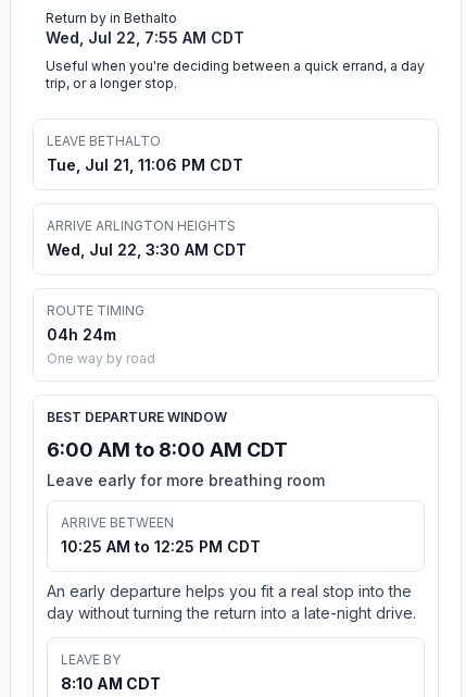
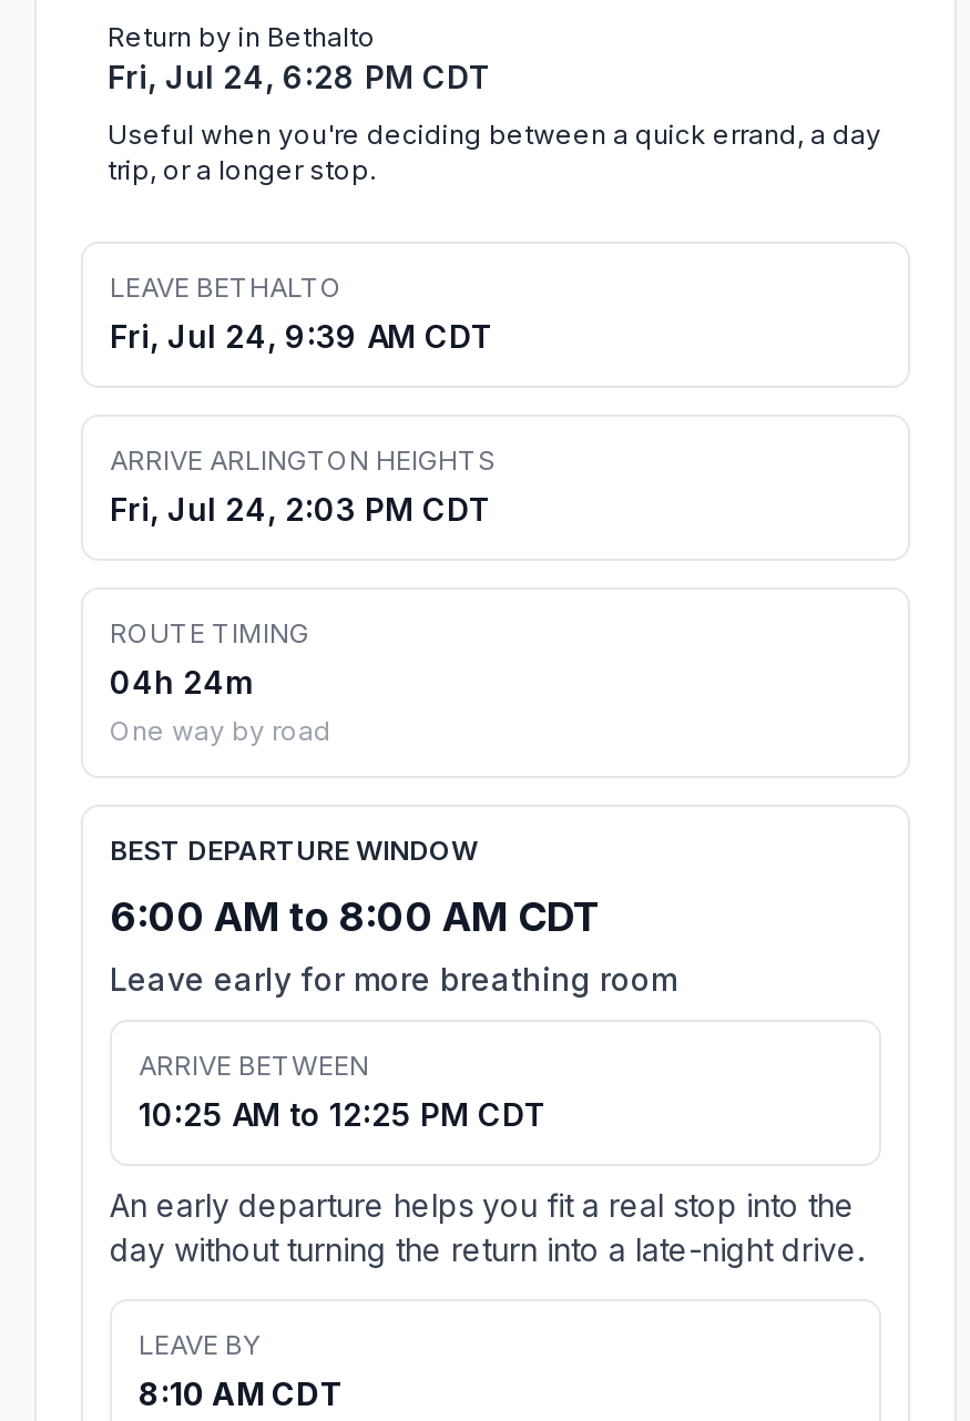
[46,28,244,47] Wed, Jul 22, 7:55 AM CDT -> [108,58,491,96] Fri, Jul 24, 6:28 PM CDT
[47,156,243,174] Tue, Jul 21, 11:06 PM CDT -> [110,317,493,355] Fri, Jul 24, 9:39 AM CDT
[47,241,247,259] Wed, Jul 22, 3:30 AM CDT -> [110,490,491,528] Fri, Jul 24, 2:03 PM CDT

